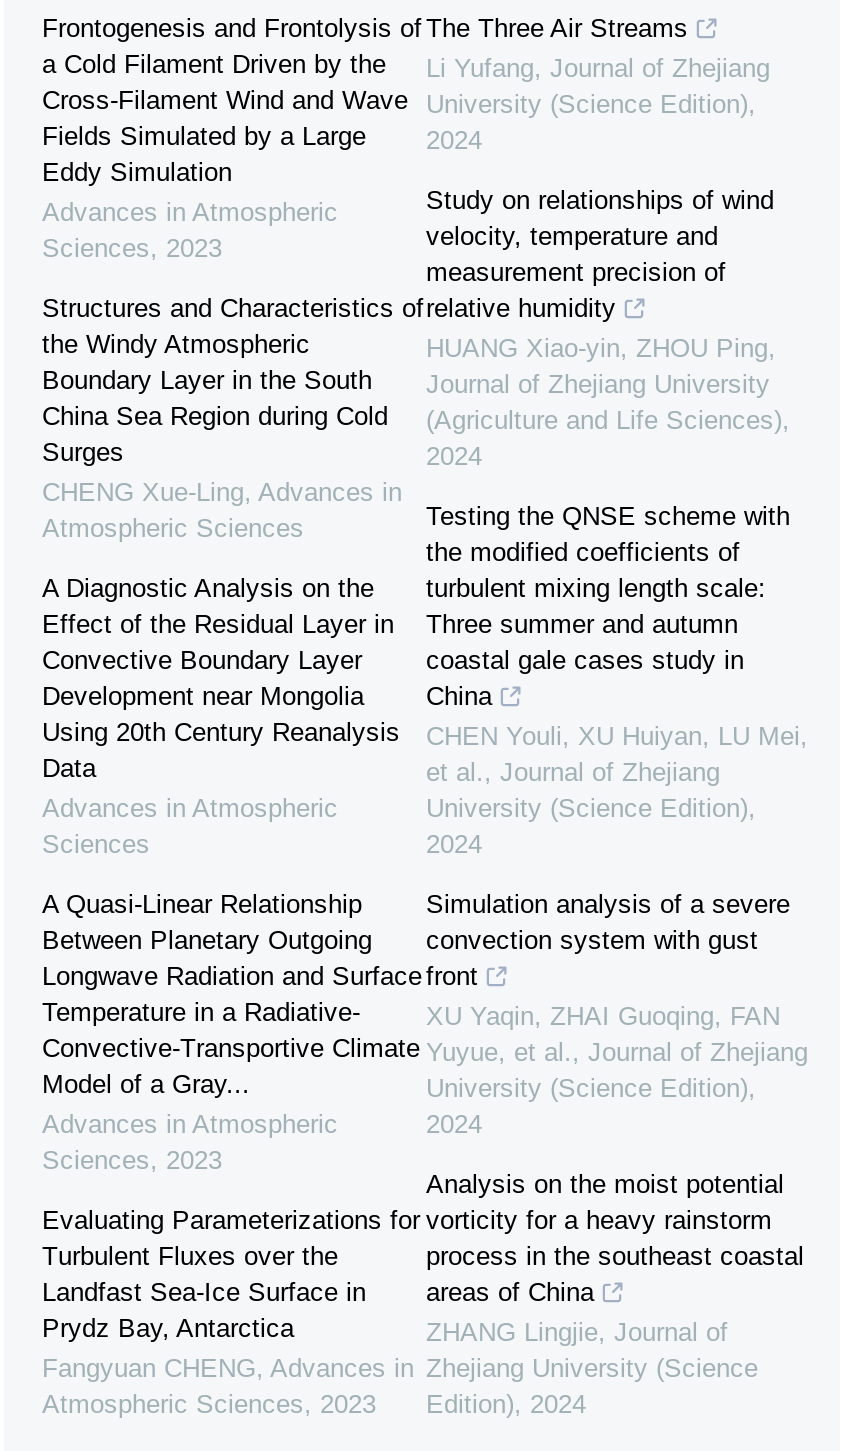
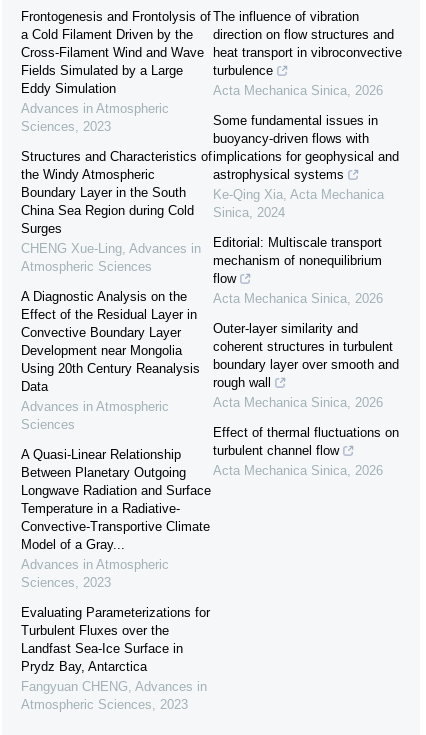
[426,13,770,155] The Three Air Streams | Li Yufang, Journal of Zhejiang | University (Science Edition), | 2024 -> [213,9,402,98] The influence of vibration | direction on flow structures and | heat transport in vibroconvective | turbulence | Acta Mechanica Sinica, 2026
[426,185,790,471] Study on relationships of wind | velocity, temperature and | measurement precision of | relative humidity | HUANG Xiao-yin, ZHOU Ping, | Journal of Zhejiang University | (Agriculture and Life Sciences), | 2024 -> [213,113,399,220] Some fundamental issues in | buoyancy-driven flows with | implications for geophysical and | astrophysical systems | Ke-Qing Xia, Acta Mechanica | Sinica, 2024
[426,501,808,859] Testing the QNSE scheme with | the modified coefficients of | turbulent mixing length scale: | Three summer and autumn | coastal gale cases study in | China | CHEN Youli, XU Huiyan, LU Mei, | et al., Journal of Zhejiang | University (Science Edition), | 2024 -> [213,235,383,306] Editorial: Multiscale transport | mechanism of nonequilibrium | flow | Acta Mechanica Sinica, 2026
[426,889,808,1139] Simulation analysis of a severe | convection system with gust | front | XU Yaqin, ZHAI Guoqing, FAN | Yuyue, et al., Journal of Zhejiang | University (Science Edition), | 2024 -> [213,321,399,410] Outer-layer similarity and | coherent structures in turbulent | boundary layer over smooth and | rough wall | Acta Mechanica Sinica, 2026
[426,1169,804,1419] Analysis on the moist potential | vorticity for a heavy rainstorm | process in the southeast coastal | areas of China | ZHANG Lingjie, Journal of | Zhejiang University (Science | Edition), 2024 -> [213,425,399,478] Effect of thermal fluctuations on | turbulent channel flow | Acta Mechanica Sinica, 2026

